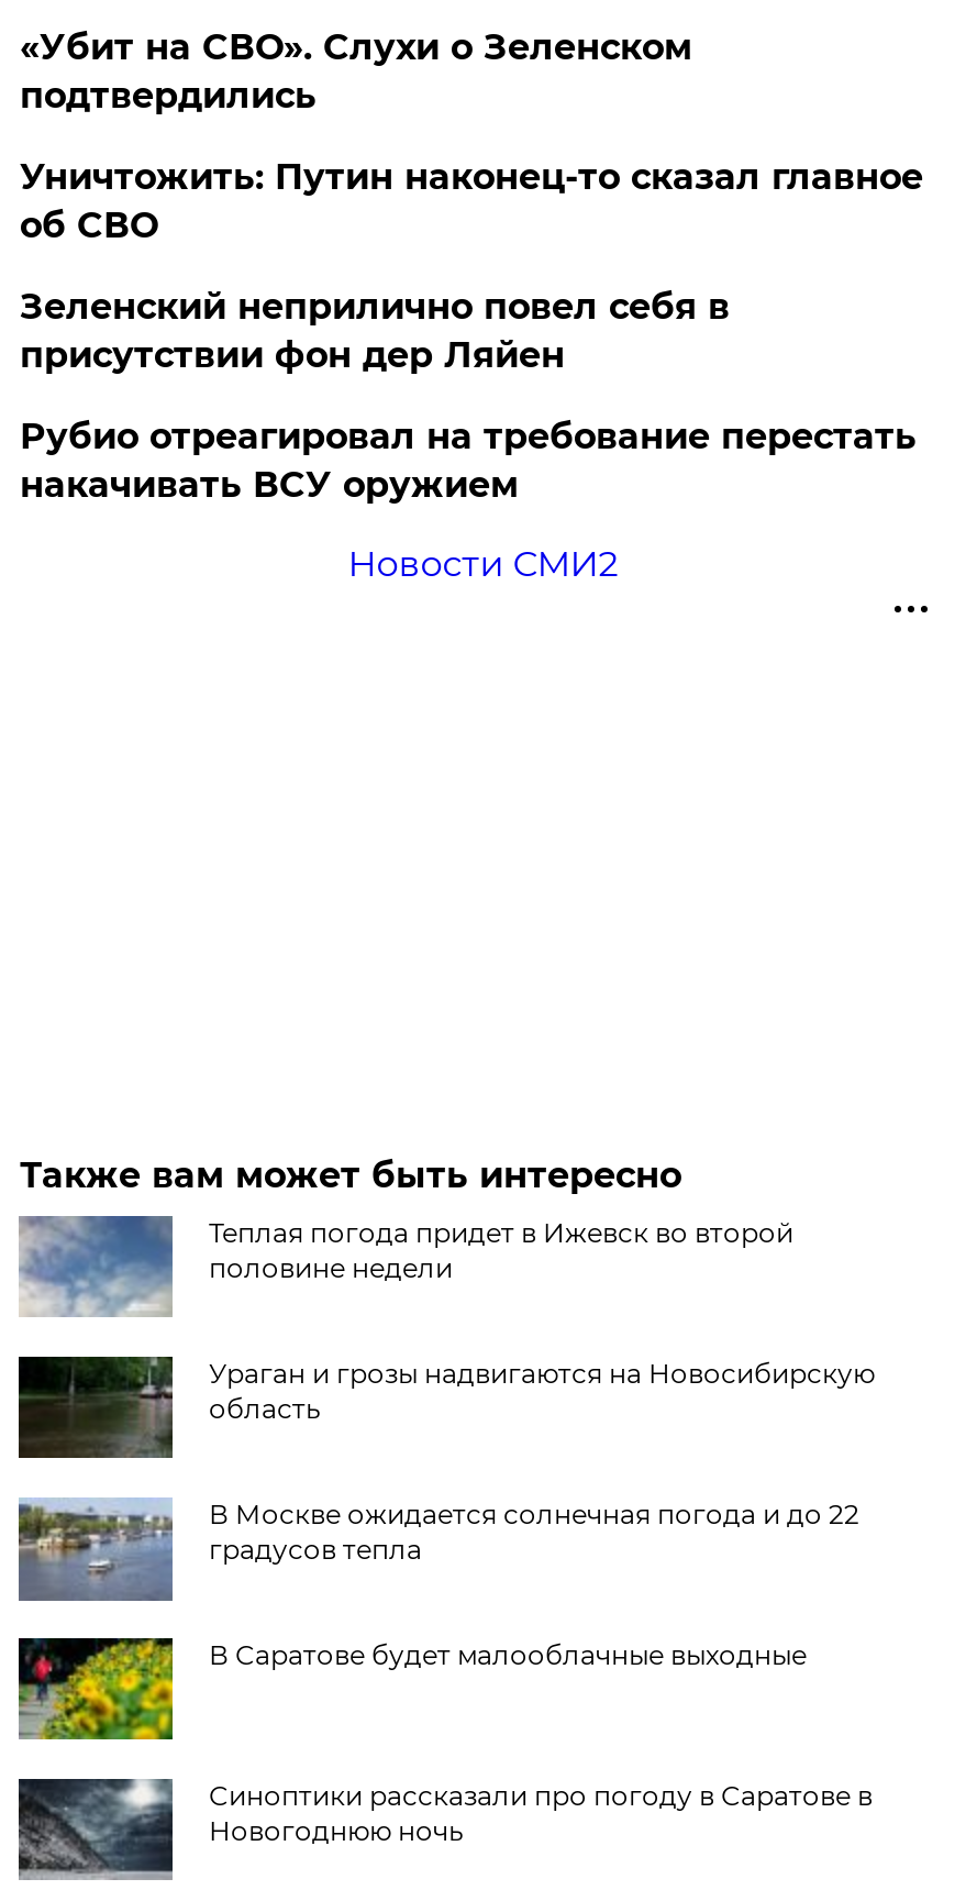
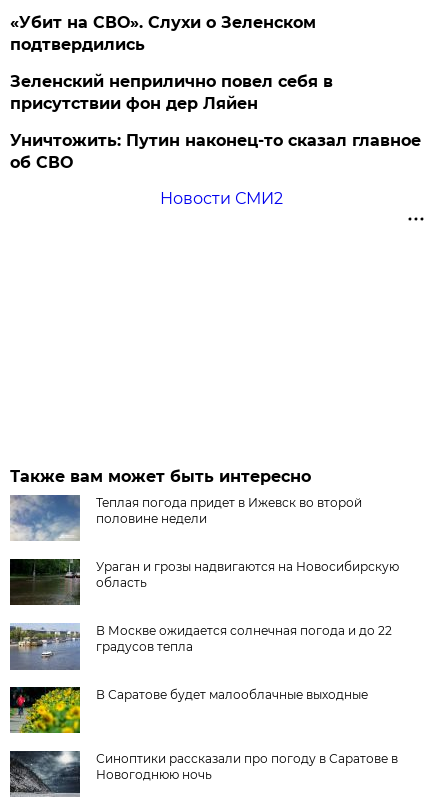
moved [20,156,923,246] -> [10,131,421,172]: Уничтожить: Путин наконец-то сказал главное | об СВО
[20,416,916,506] Рубио отреагировал на требование перестать | накачивать ВСУ оружием -> none

